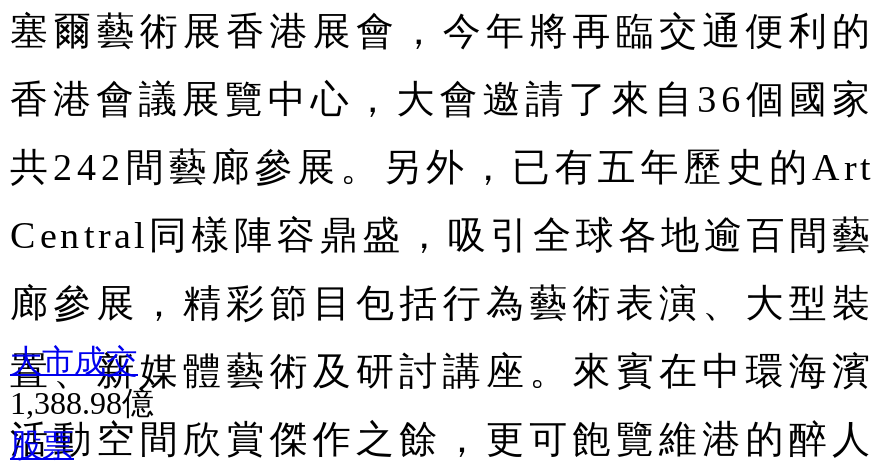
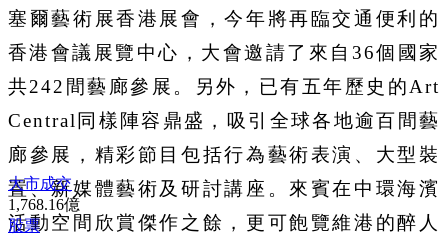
[10,386,154,420] 1,388.98億 -> [8,196,80,213] 1,768.16億

